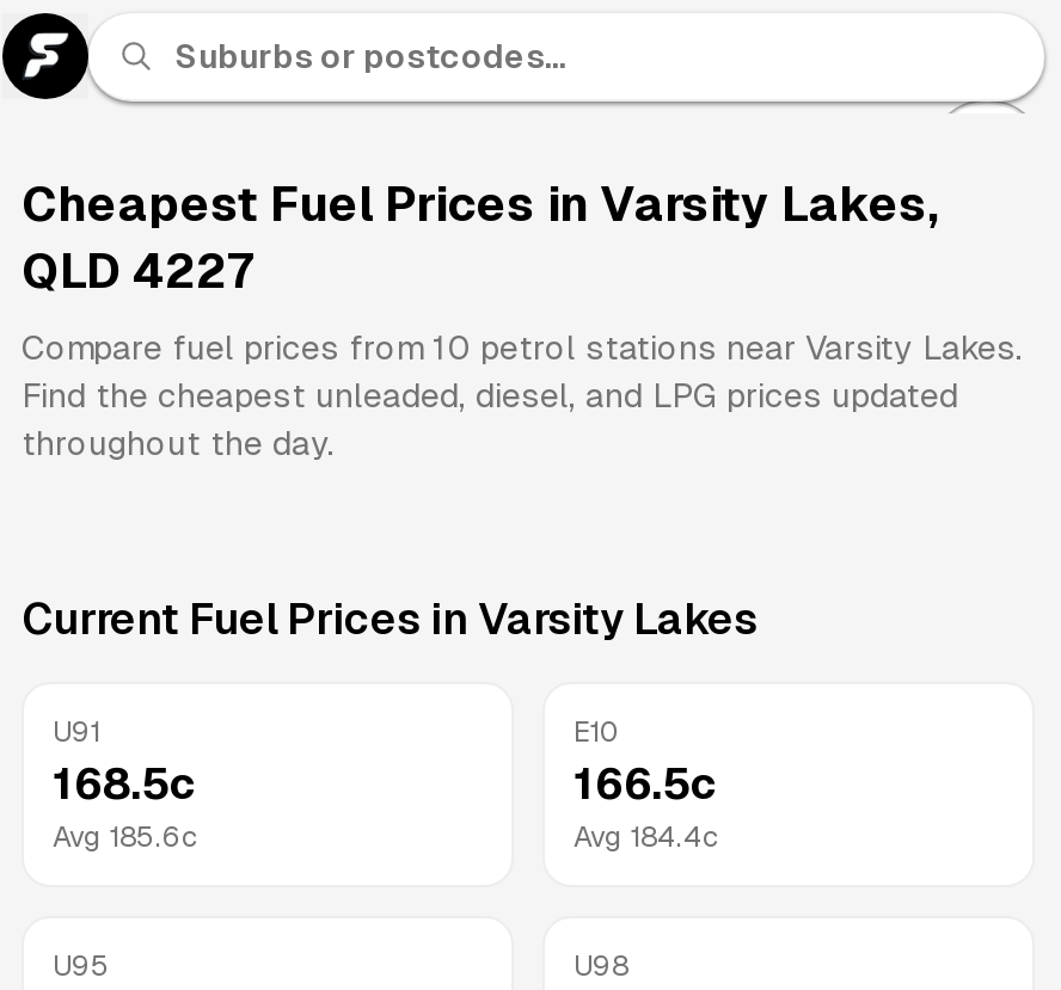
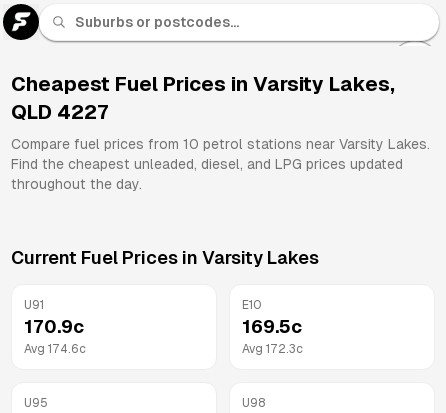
[53,758,196,808] 168.5c -> [24,316,84,337] 170.9c
[574,758,717,808] 166.5c -> [242,316,302,337] 169.5c
[53,820,198,854] Avg 185.6c -> [24,342,86,356] Avg 174.6c
[574,820,719,854] Avg 184.4c -> [242,342,303,356] Avg 172.3c

